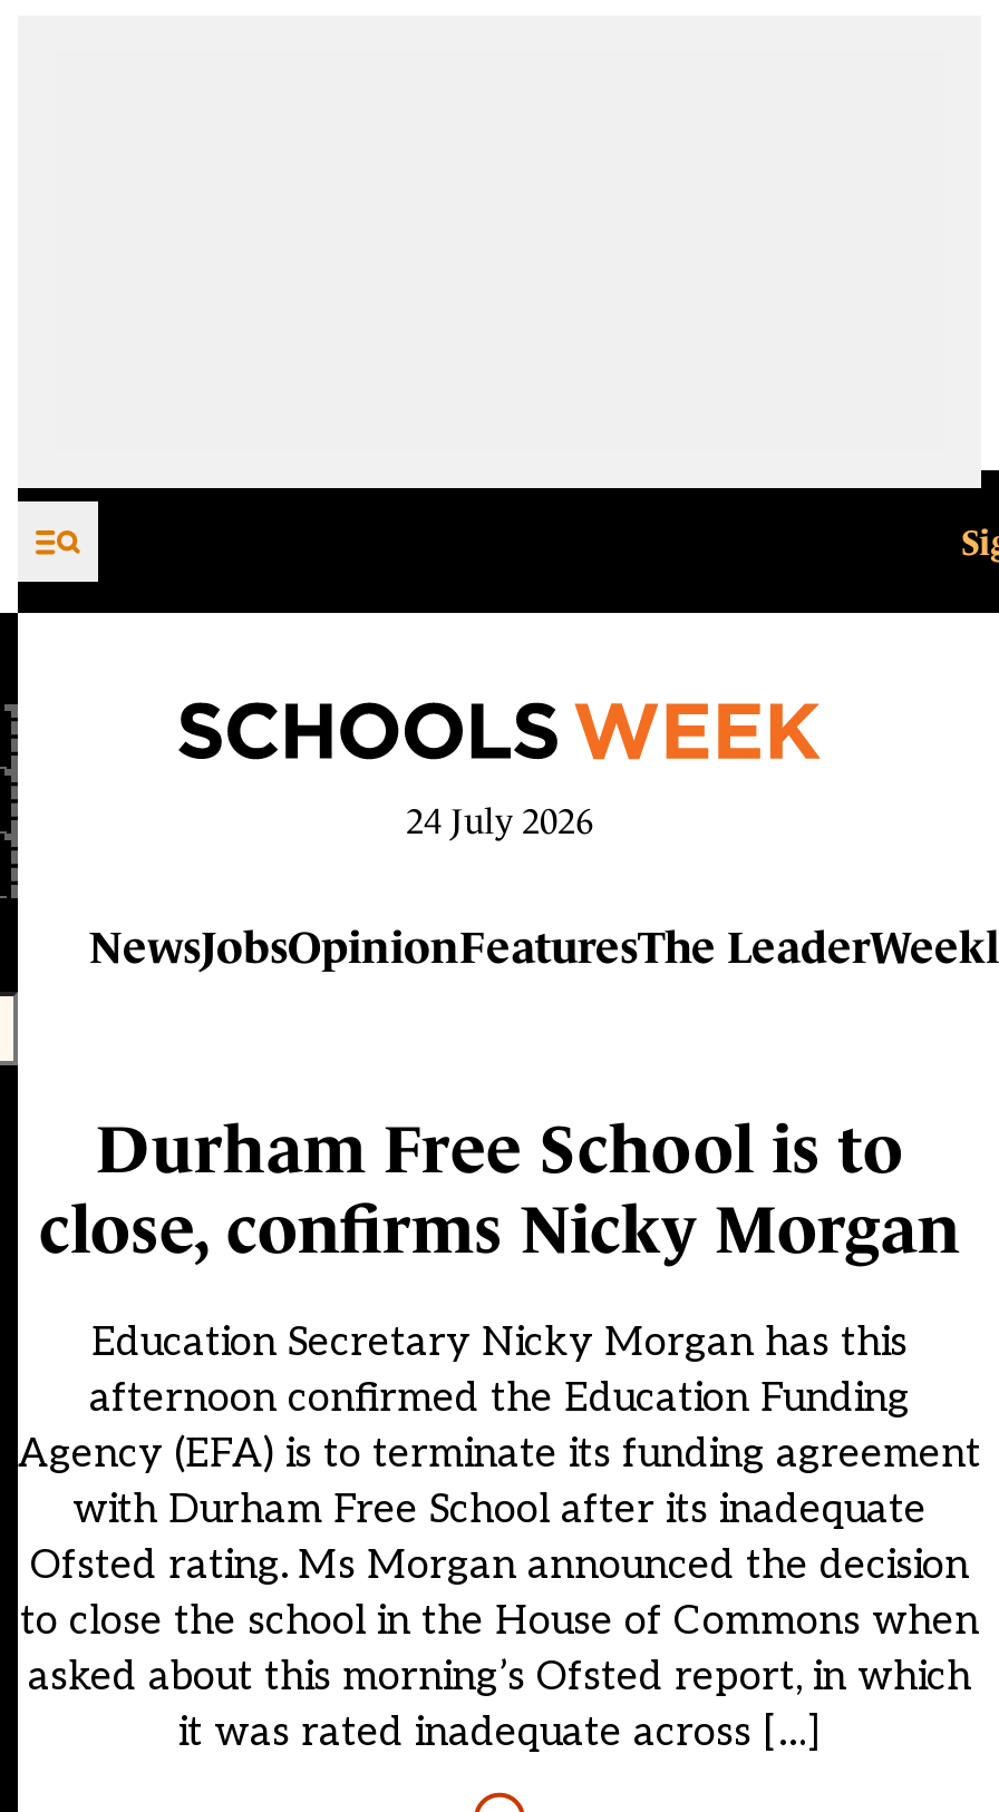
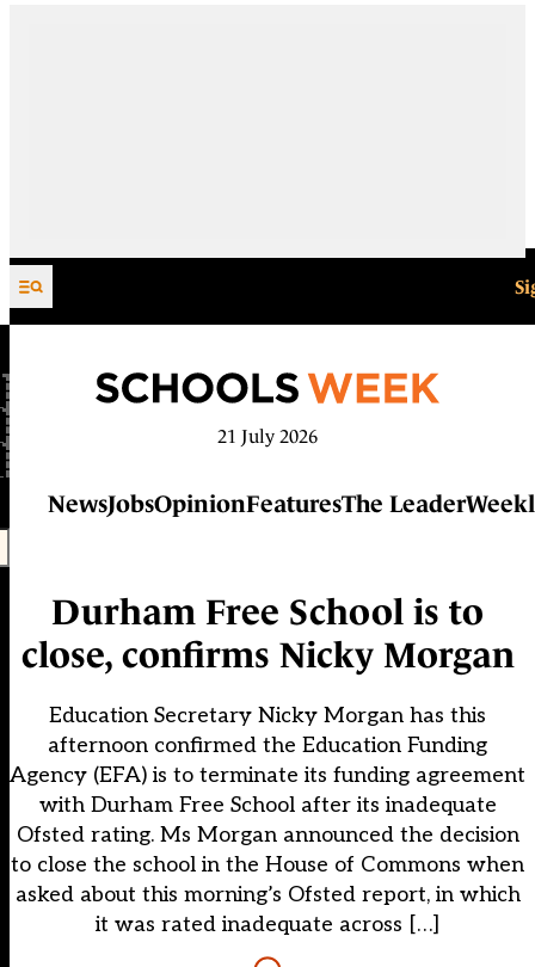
[406,802,593,840] 24 July 2026 -> [217,426,318,446] 21 July 2026

